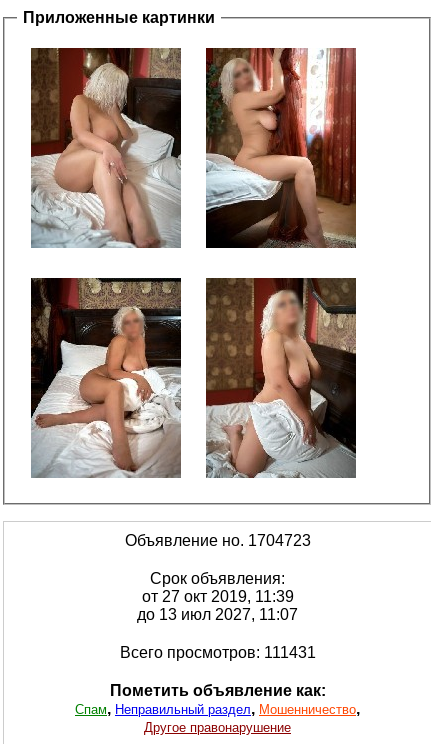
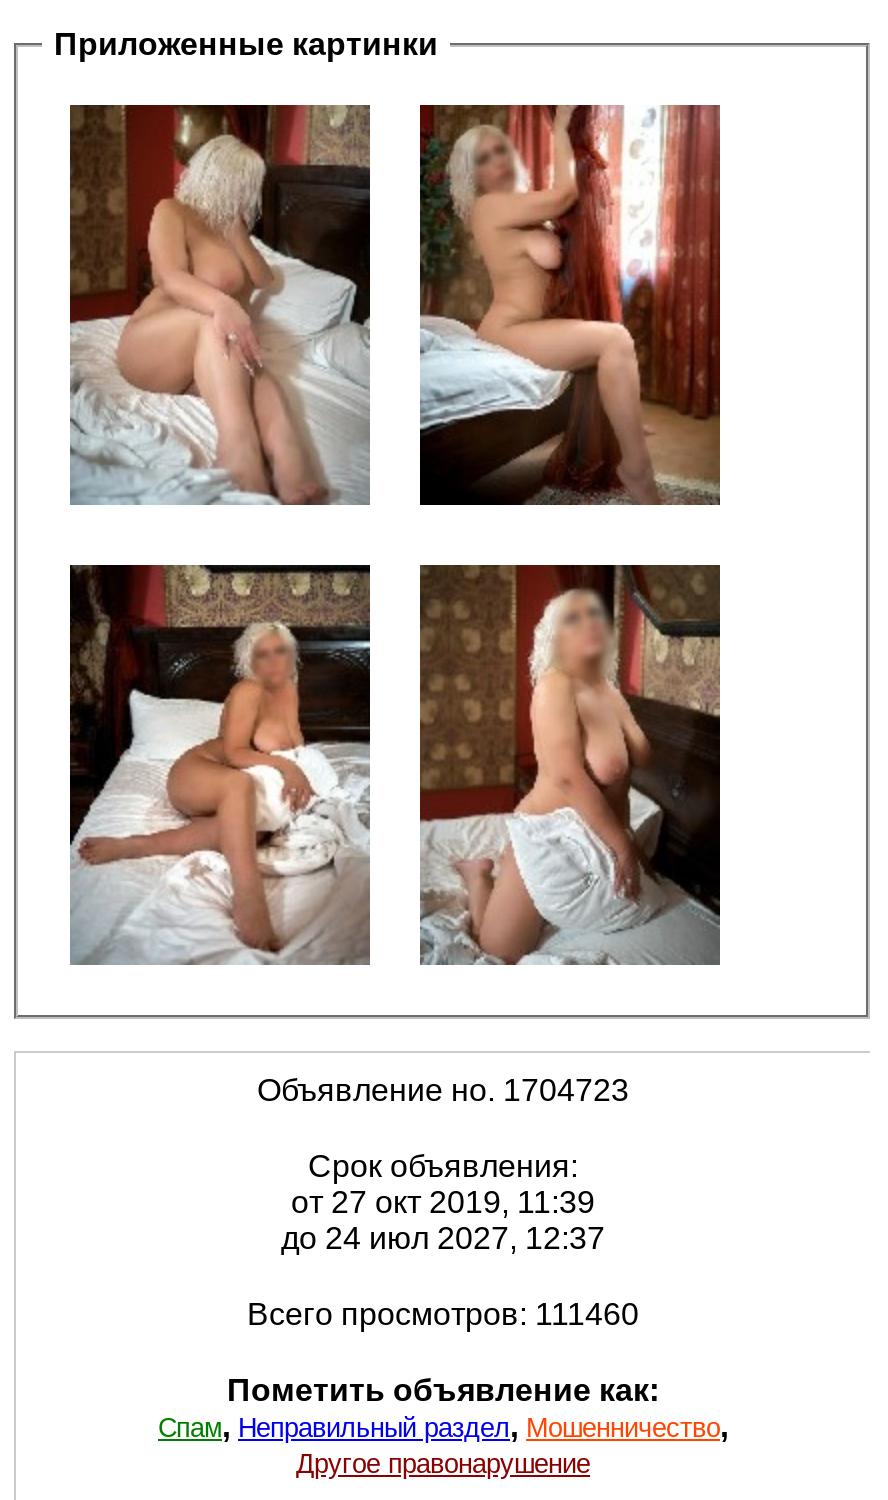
[137,606,298,623] до 13 июл 2027, 11:07 -> [281,1221,605,1255] до 24 июл 2027, 12:37
[119,644,315,661] Всего просмотров: 111431 -> [247,1297,639,1331] Всего просмотров: 111460

